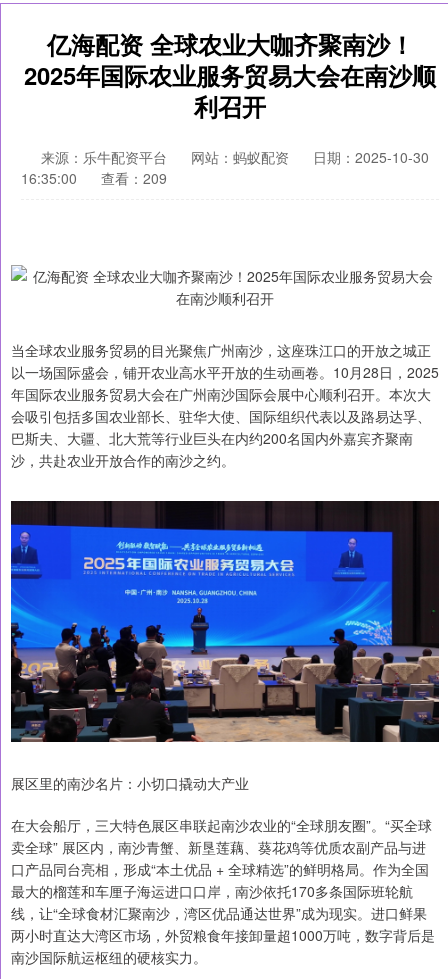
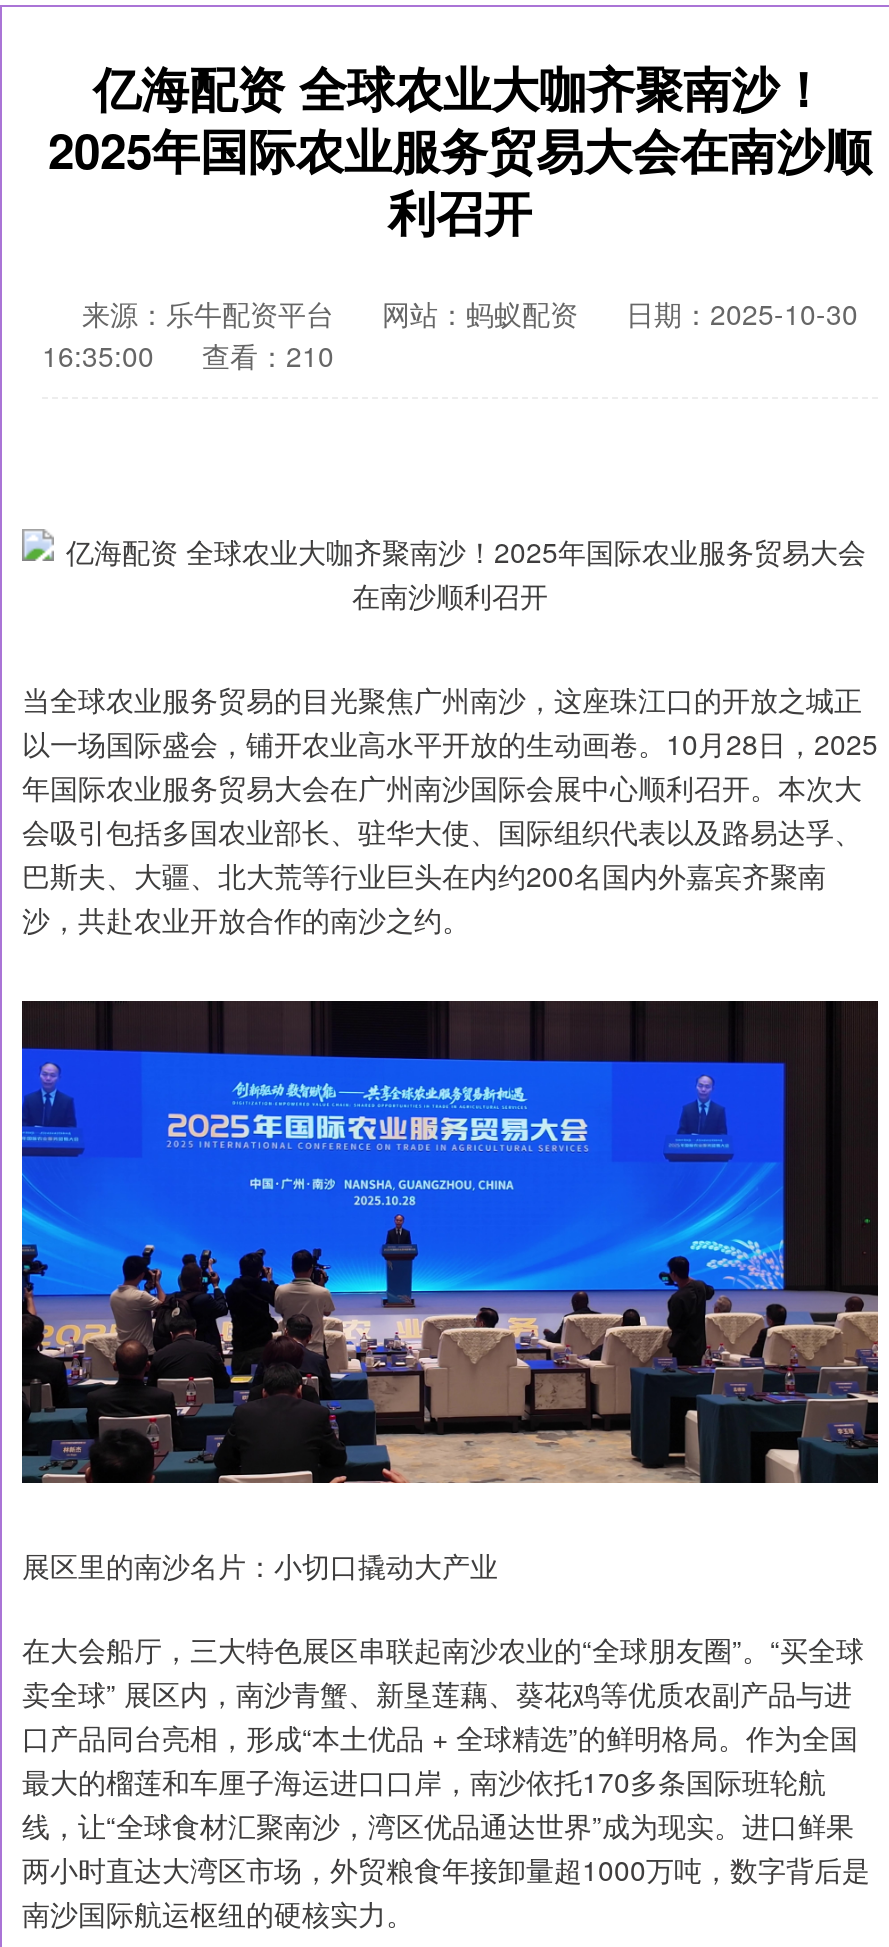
[21,168,167,188] 16:35:00 查看：209 -> [42,335,334,375] 16:35:00 查看：210

